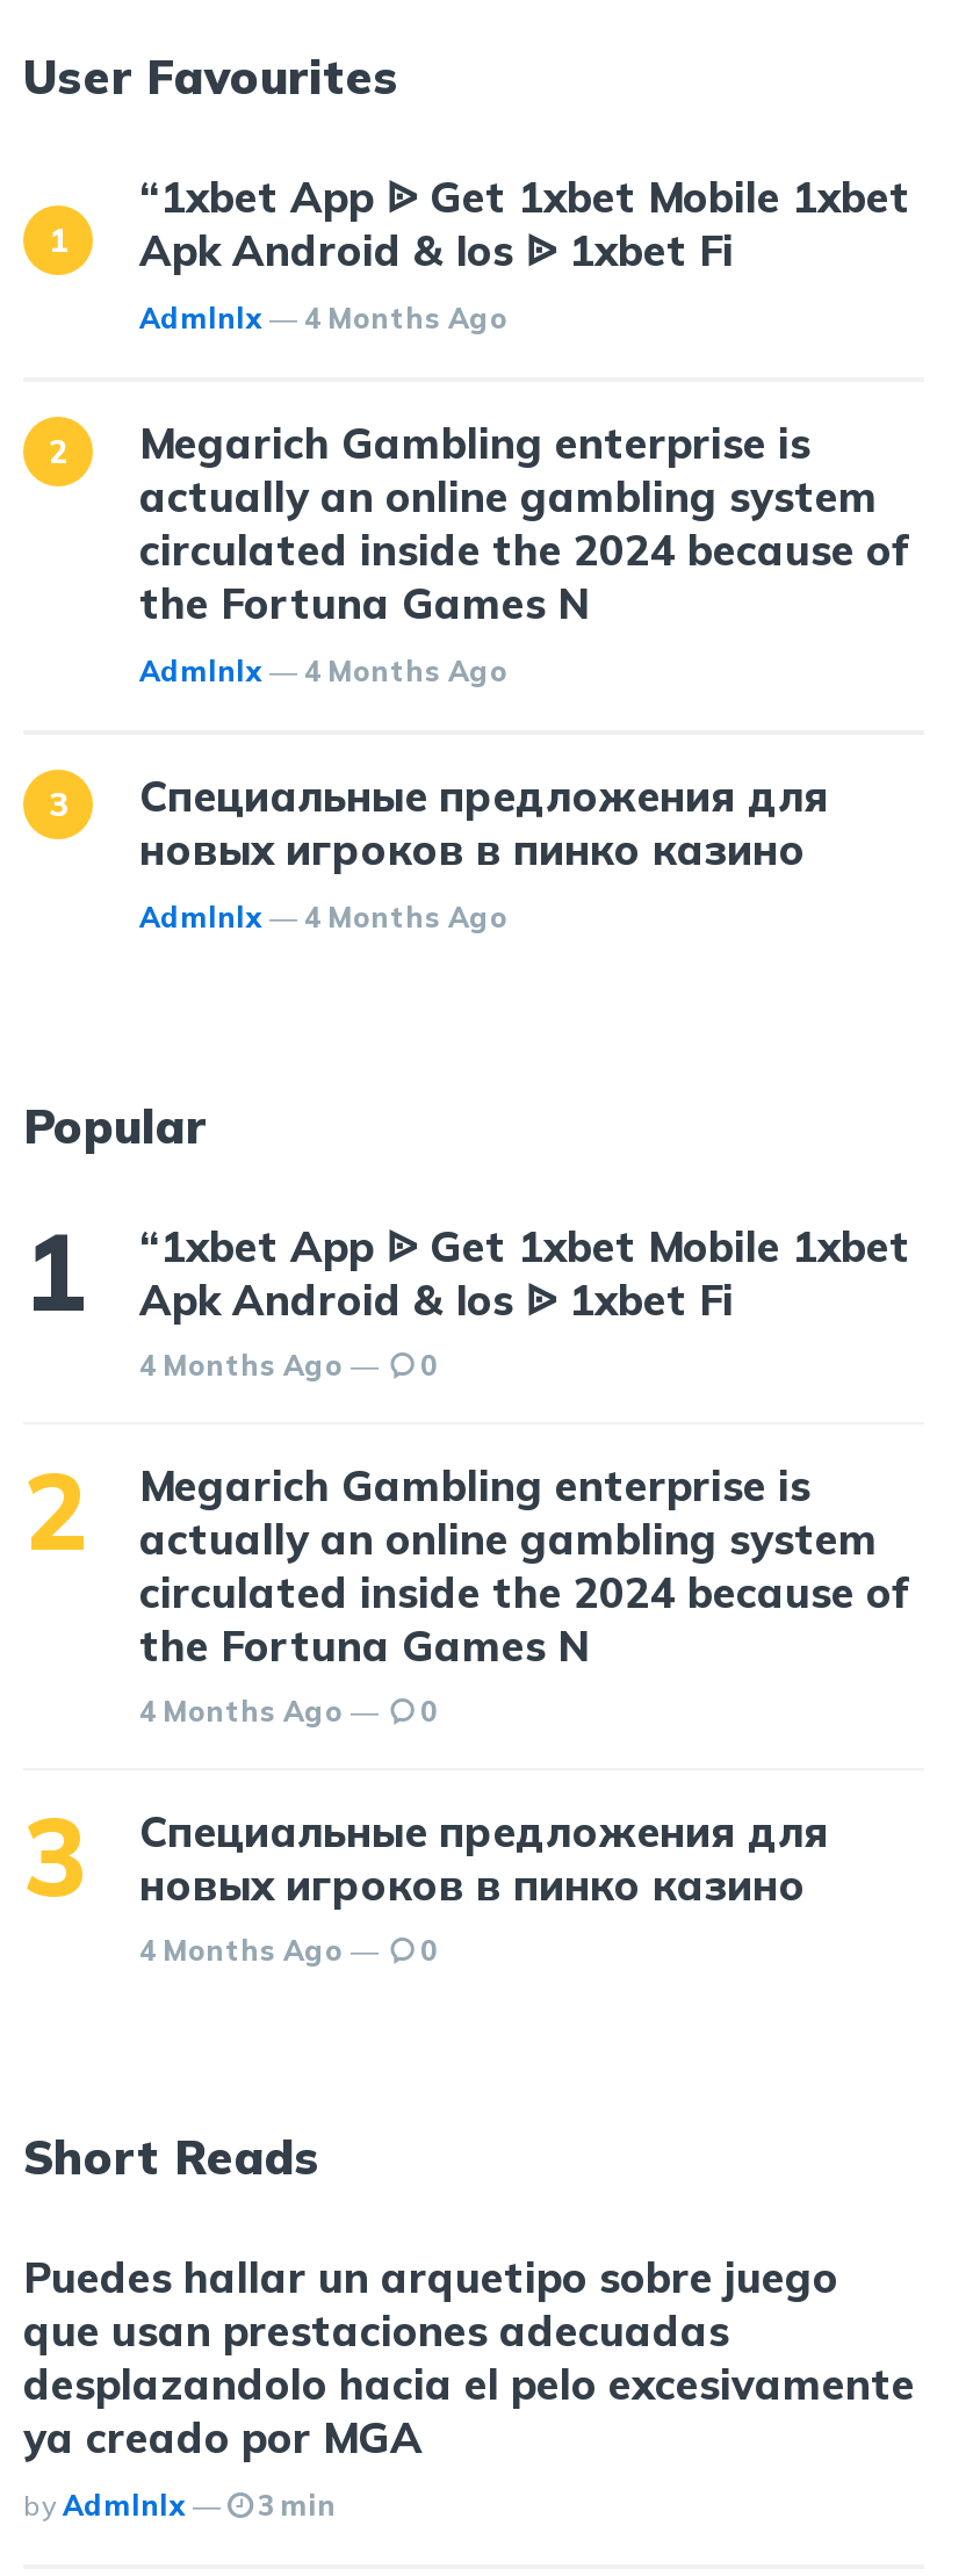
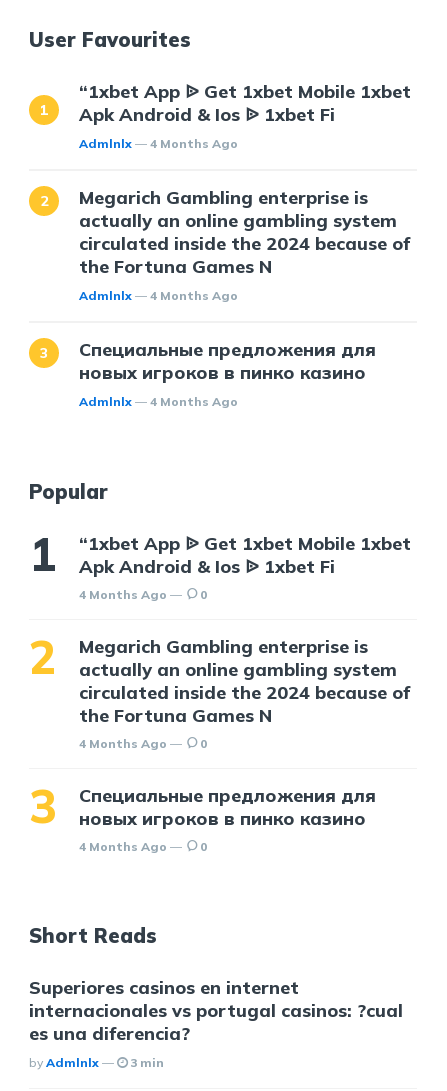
[23,2250,915,2464] Puedes hallar un arquetipo sobre juego | que usan prestaciones adecuadas | desplazandolo hacia el pelo excesivamente | ya creado por MGA -> [29,976,403,1045] Superiores casinos en internet | internacionales vs portugal casinos: ?cual | es una diferencia?

